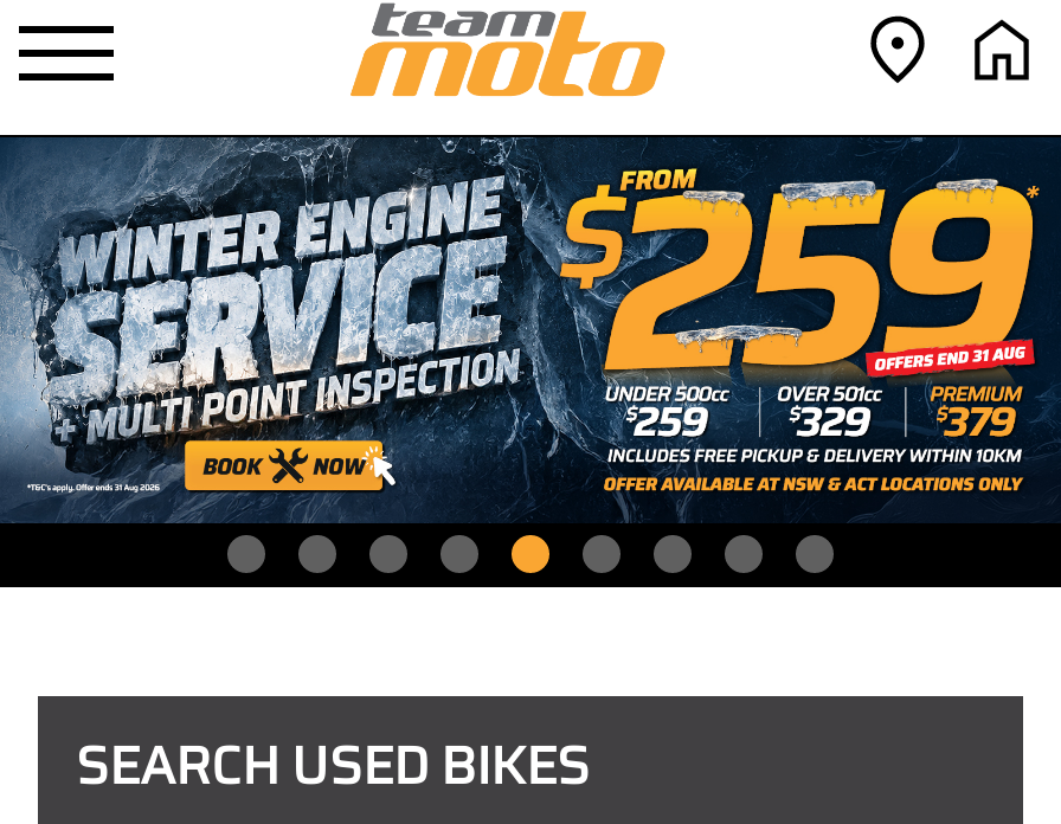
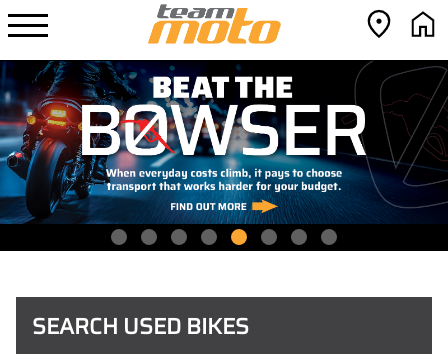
[7,135,1054,575] [image] -> [3,61,445,246] [image]

